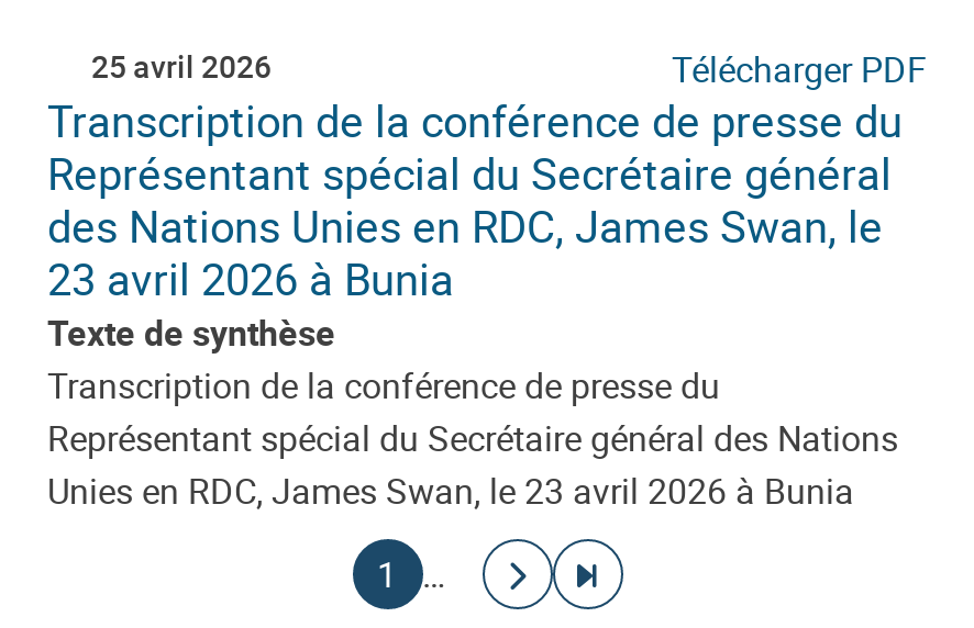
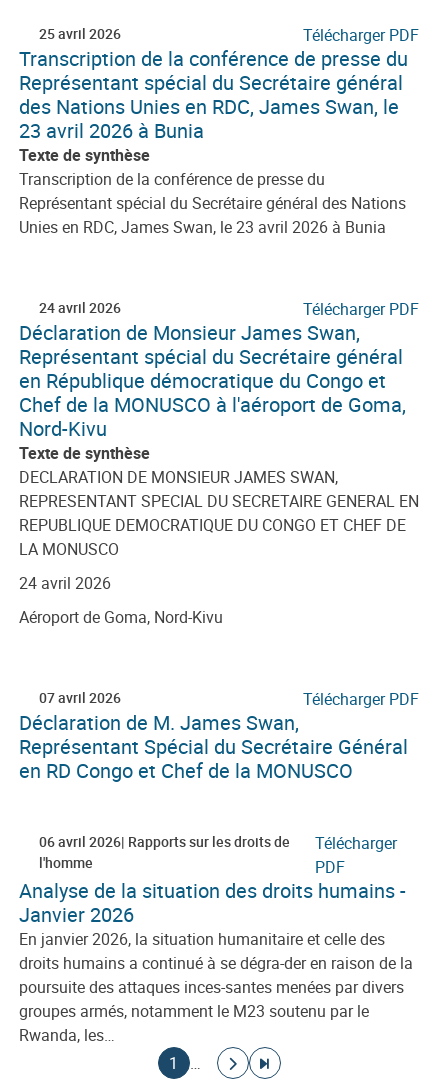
none -> [19,298,419,628] 24 avril 2026 | Télécharger PDF | Déclaration de Monsieur James Swan, | Représentant spécial du Secrétaire général | en République démocratique du Congo et | Chef de la MONUSCO à l'aéroport de Goma, | Nord-Kivu | Texte de synthèse | DECLARATION DE MONSIEUR JAMES SWAN, | REPRESENTANT SPECIAL DU SECRETAIRE GENERAL EN | REPUBLIQUE DEMOCRATIQUE DU CONGO ET CHEF DE | LA MONUSCO | 24 avril 2026 | Aéroport de Goma, Nord-Kivu
none -> [19,688,419,872] 07 avril 2026 | Télécharger PDF | Déclaration de M. James Swan, | Représentant Spécial du Secrétaire Général | en RD Congo et Chef de la MONUSCO | 06 avril 2026 Rapports sur les droits de | l'homme
none -> [19,832,413,1046] Télécharger | PDF | Analyse de la situation des droits humains - | Janvier 2026 | En janvier 2026, la situation humanitaire et celle des | droits humains a continué à se dégra-der en raison de la | poursuite des attaques inces-santes menées par divers | groupes armés, notamment le M23 soutenu par le | Rwanda, les…

